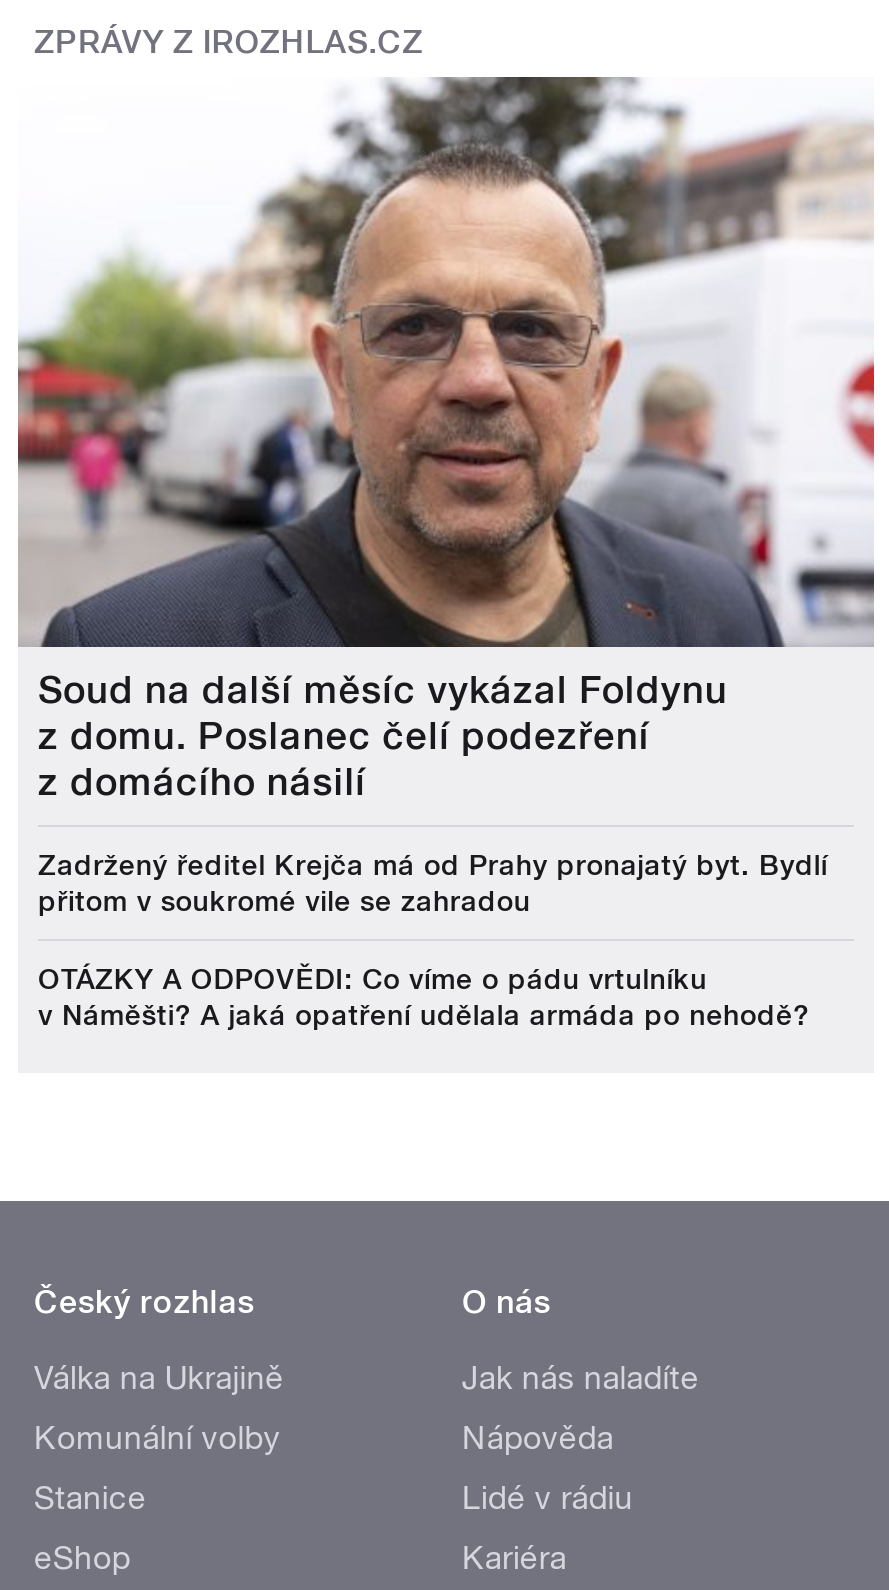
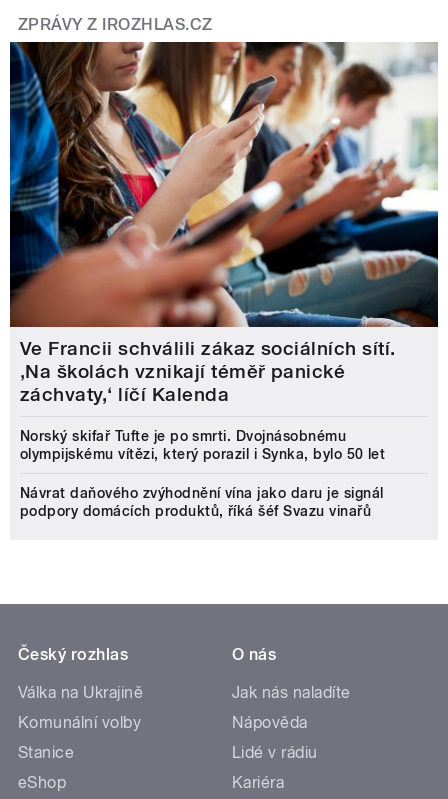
[16,75,876,806] [image] | Soud na další měsíc vykázal Foldynu | z domu. Poslanec čelí podezření | z domácího násilí -> [9,41,439,406] [image] | Ve Francii schválili zákaz sociálních sítí. | ‚Na školách vznikají téměř panické | záchvaty,‘ líčí Kalenda
[38,850,828,918] Zadržený ředitel Krejča má od Prahy pronajatý byt. Bydlí | přitom v soukromé vile se zahradou -> [20,428,385,462] Norský skifař Tufte je po smrti. Dvojnásobnému | olympijskému vítězi, který porazil i Synka, bylo 50 let
[38,964,810,1032] OTÁZKY A ODPOVĚDI: Co víme o pádu vrtulníku | v Náměšti? A jaká opatření udělala armáda po nehodě? -> [20,485,383,519] Návrat daňového zvýhodnění vína jako daru je signál | podpory domácích produktů, říká šéf Svazu vinařů

